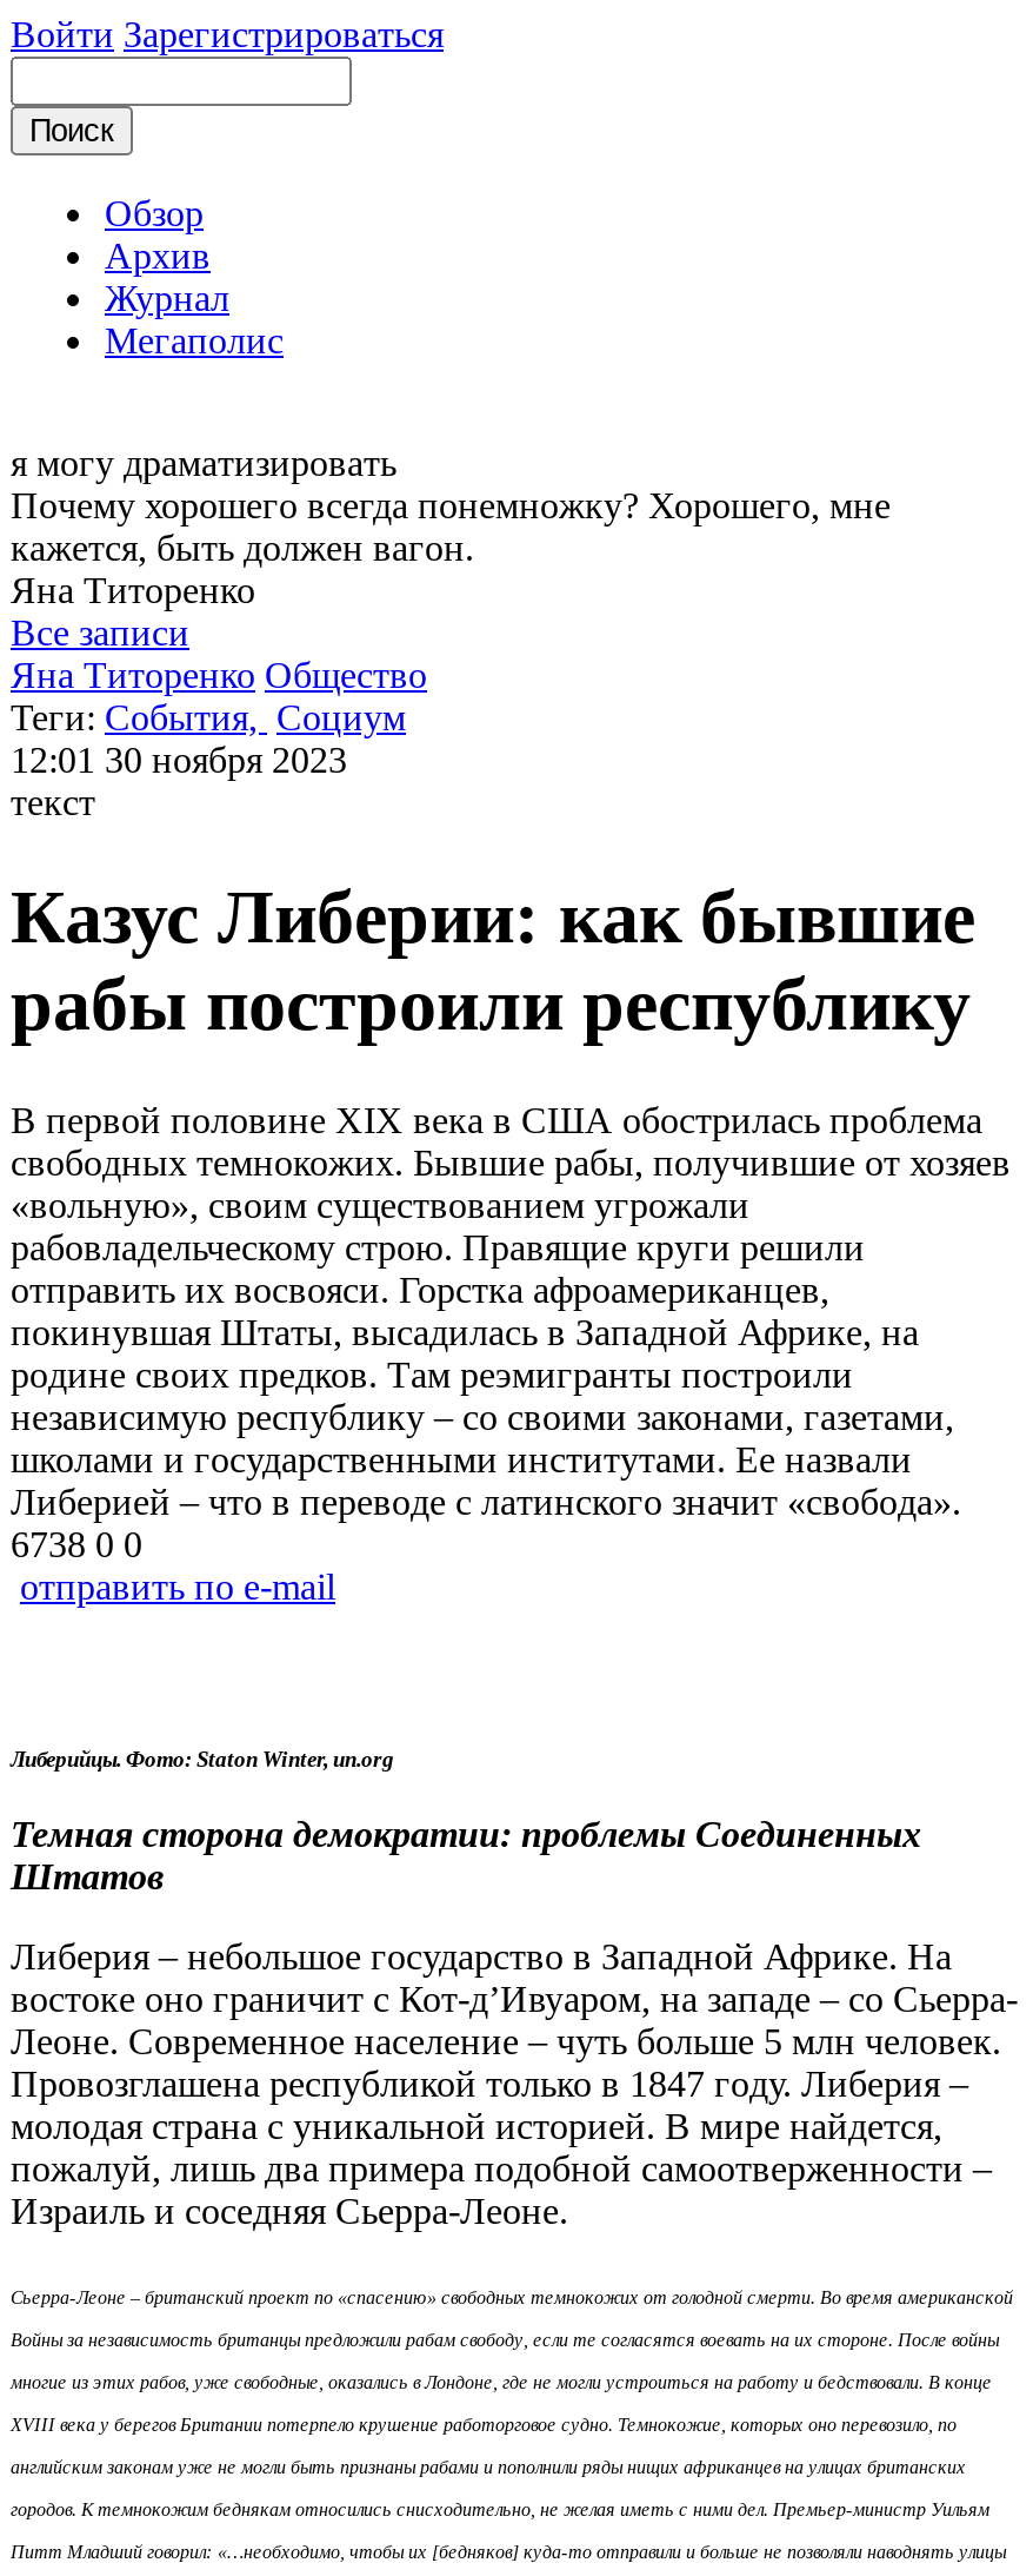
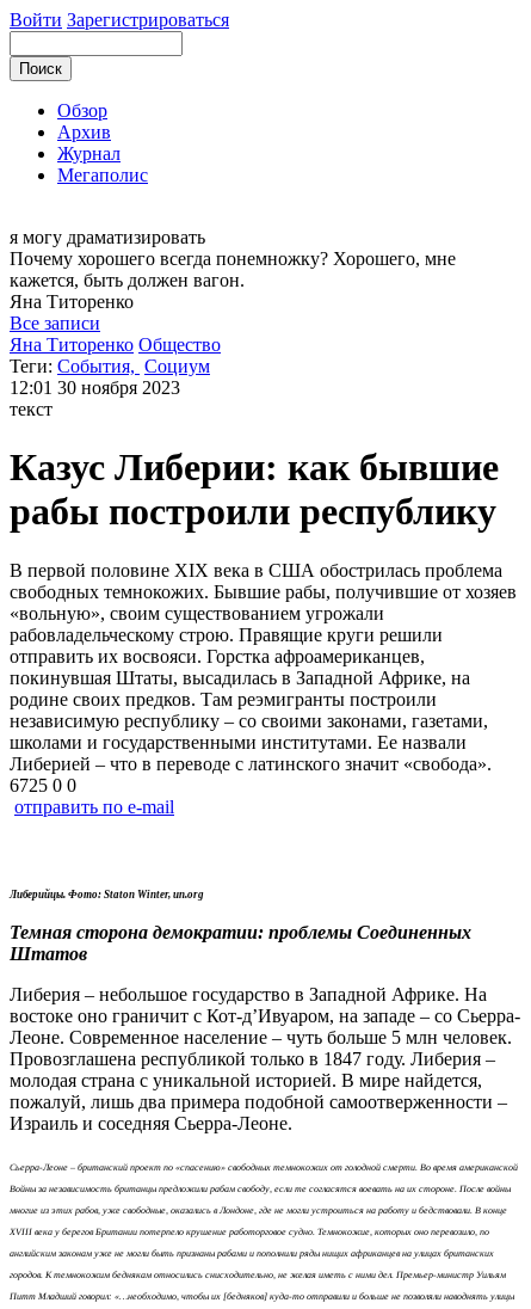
[11,1524,142,1564] 6738 0 0 -> [10,775,76,795] 6725 0 0

